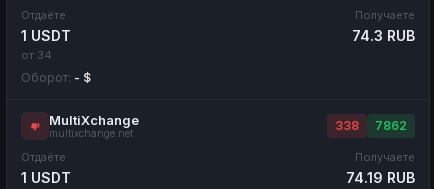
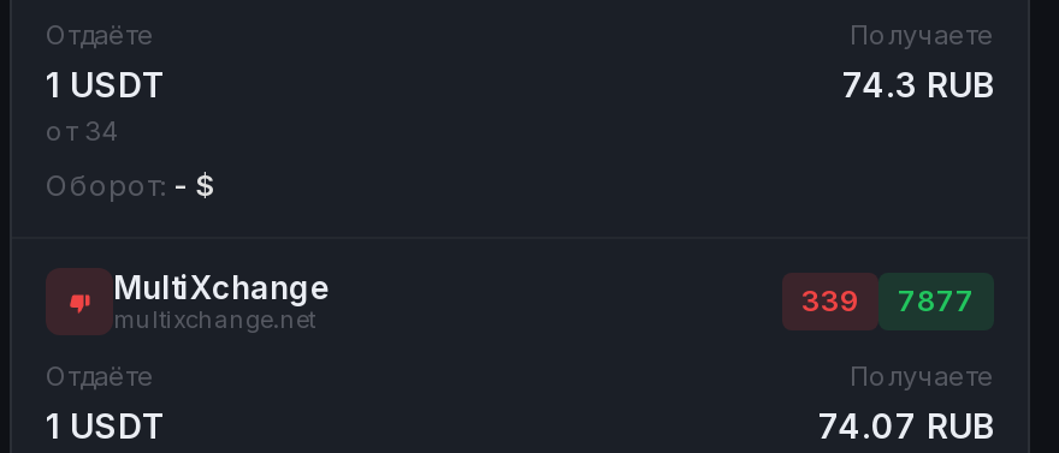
[335,117,359,132] 338 -> [801,281,859,317] 339
[375,117,407,132] 7862 -> [898,281,975,317] 7877
[346,168,415,185] 74.19 RUB -> [818,404,994,445] 74.07 RUB

